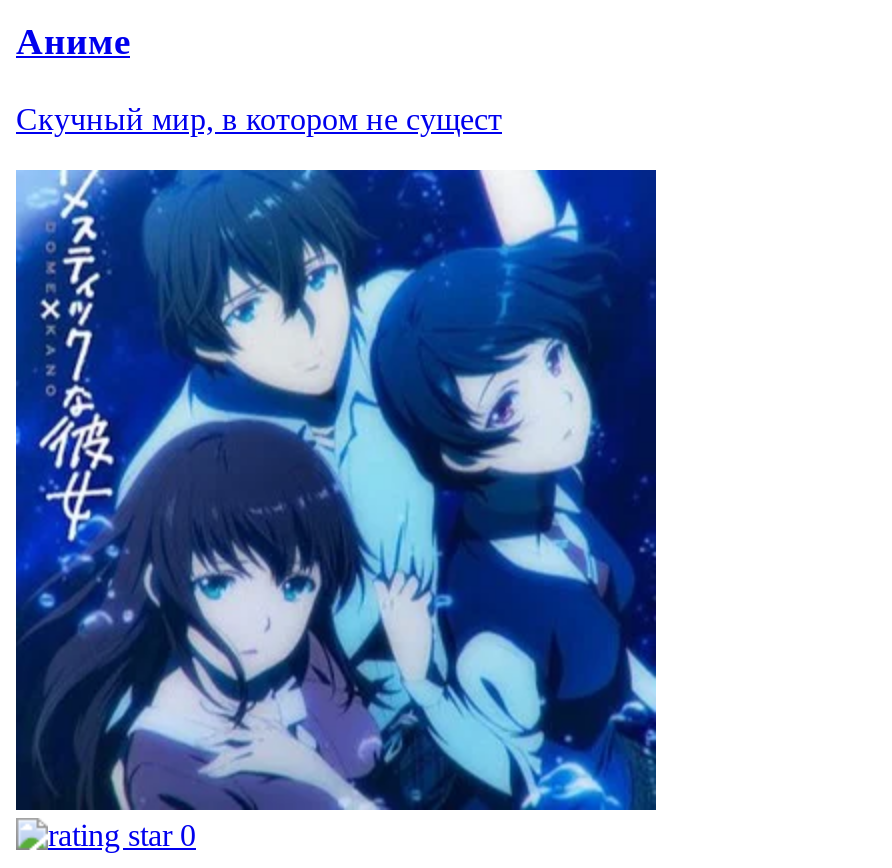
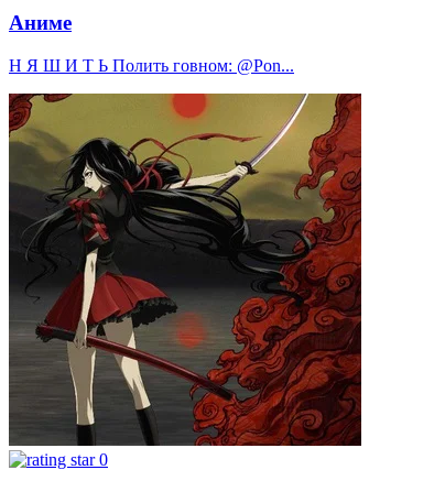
[16,102,502,136] Скучный мир, в котором не сущест -> [9,56,294,75] Н Я Ш И Т Ь Полить говном: @Pon...
[14,168,658,812] [image] -> [8,92,362,447] [image]

